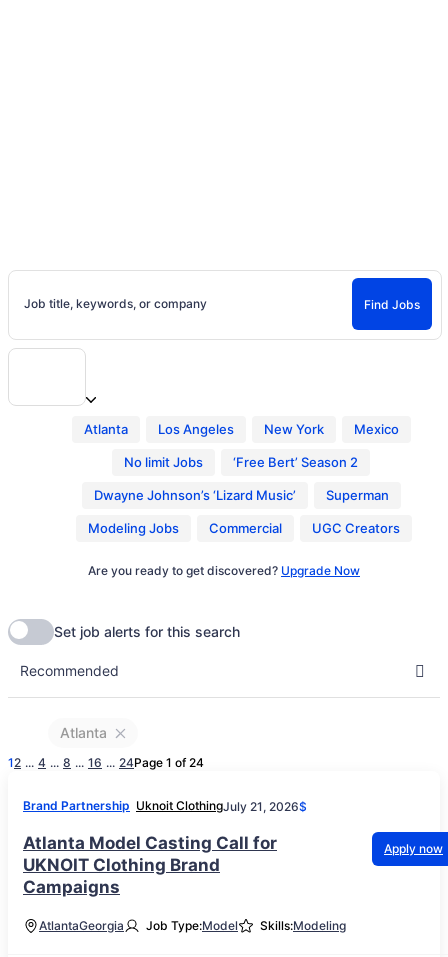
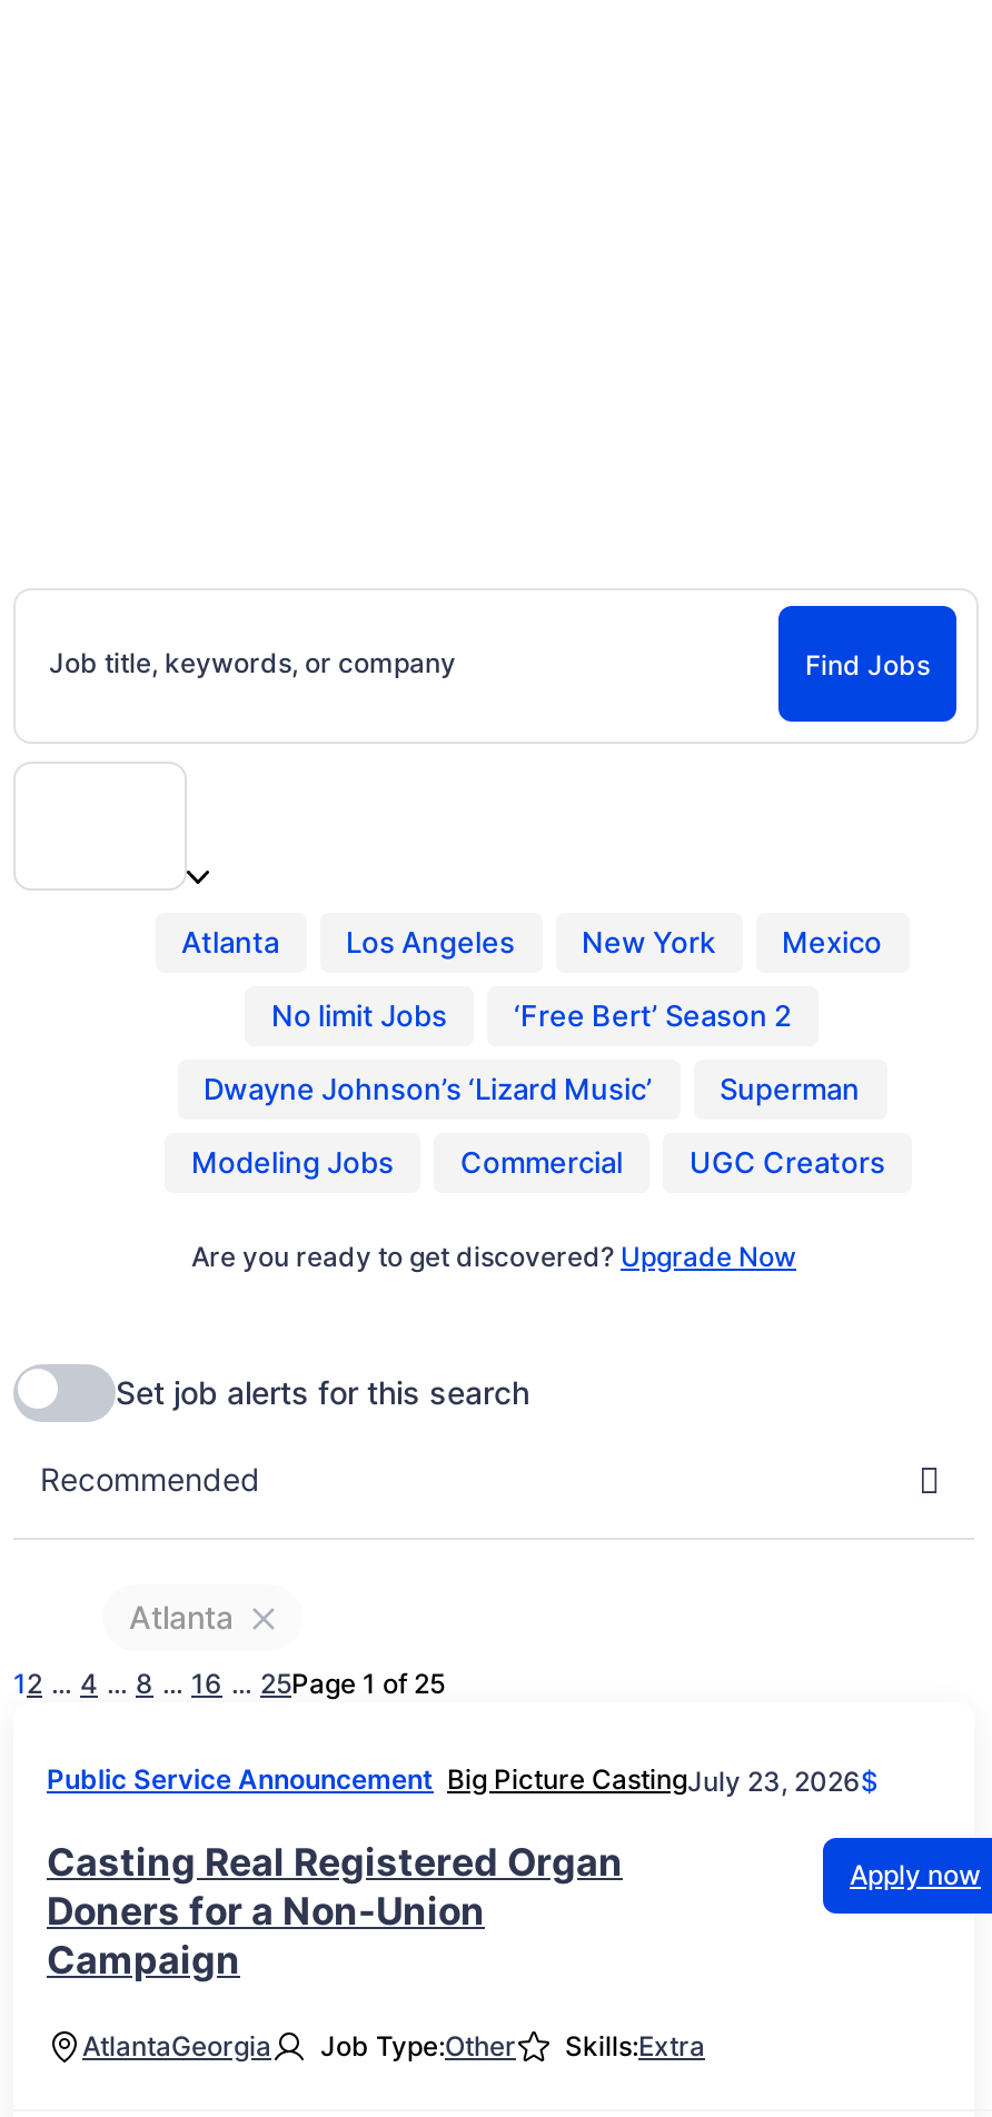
[8,755,204,770] 1 2 ... 4 ... 8 ... 16 ... 24Page 1 of 24 -> [13,1667,445,1700] 1 2 ... 4 ... 8 ... 16 ... 25Page 1 of 25
[23,798,307,814] Brand Partnership Uknoit ClothingJuly 21, 2026$ -> [47,1763,880,1797] Public Service Announcement Big Picture CastingJuly 23, 2026$
[23,833,277,897] Atlanta Model Casting Call for | UKNOIT Clothing Brand | Campaigns -> [47,1841,623,1983] Casting Real Registered Organ | Doners for a Non-Union | Campaign
[146,918,346,933] Job Type:Model | Skills:Modeling -> [320,2030,705,2063] Job Type:Other | Skills:Extra

